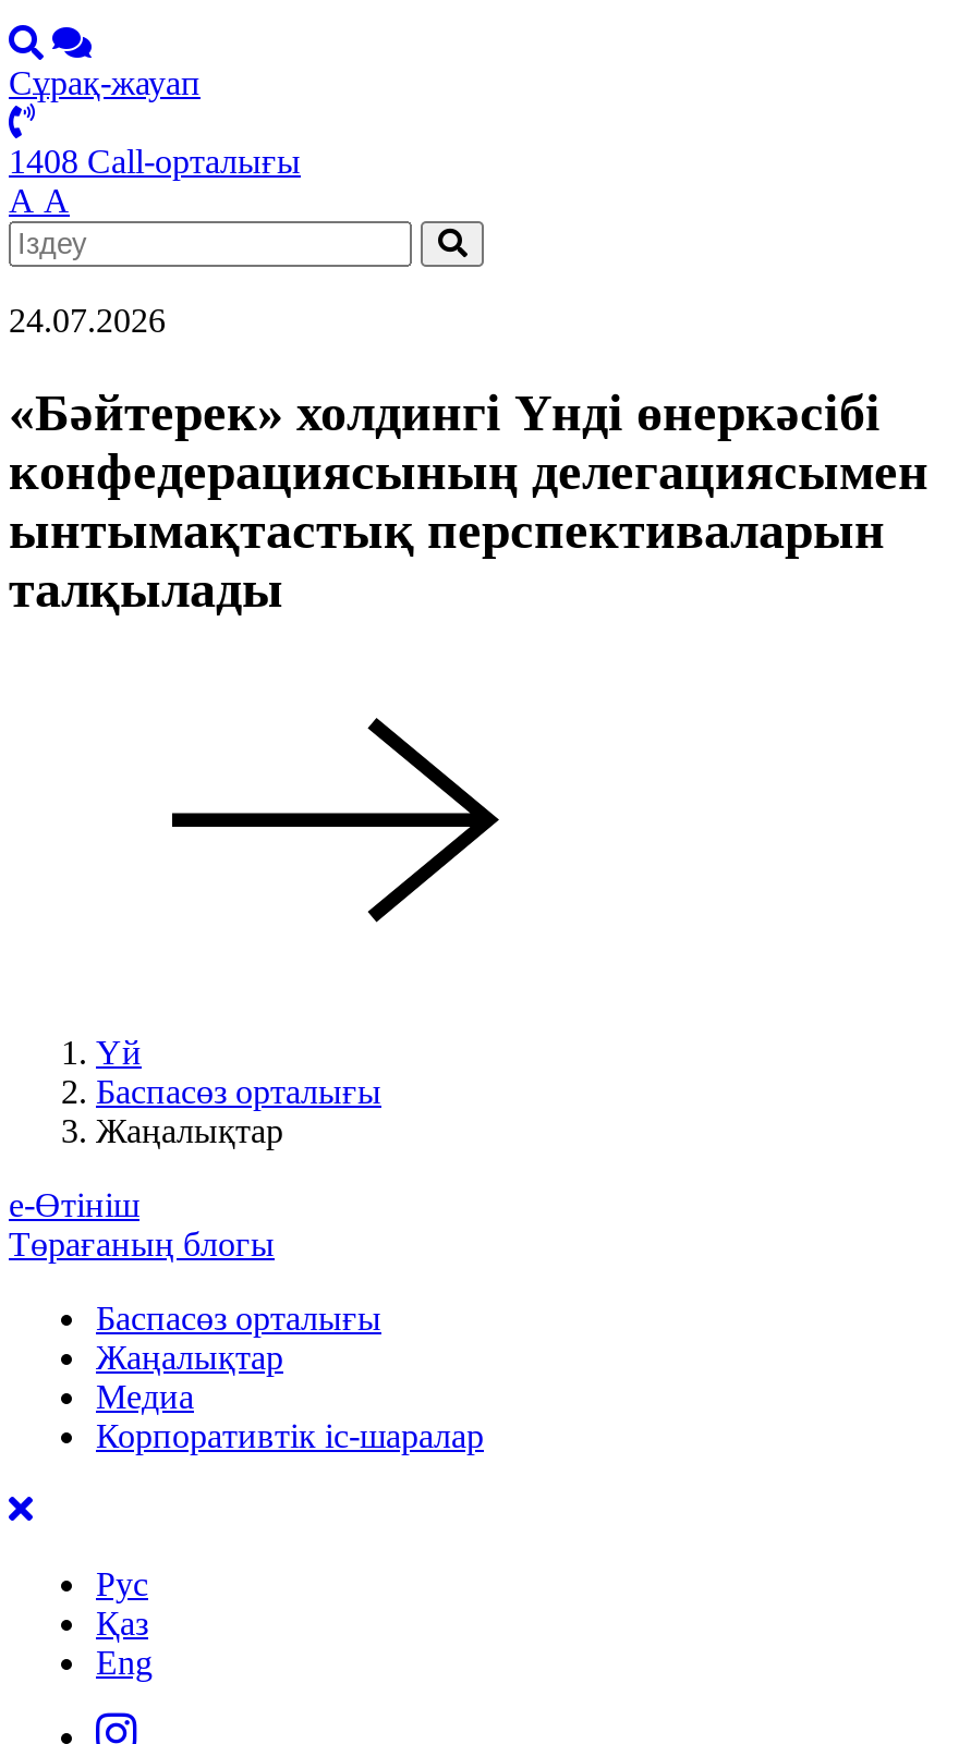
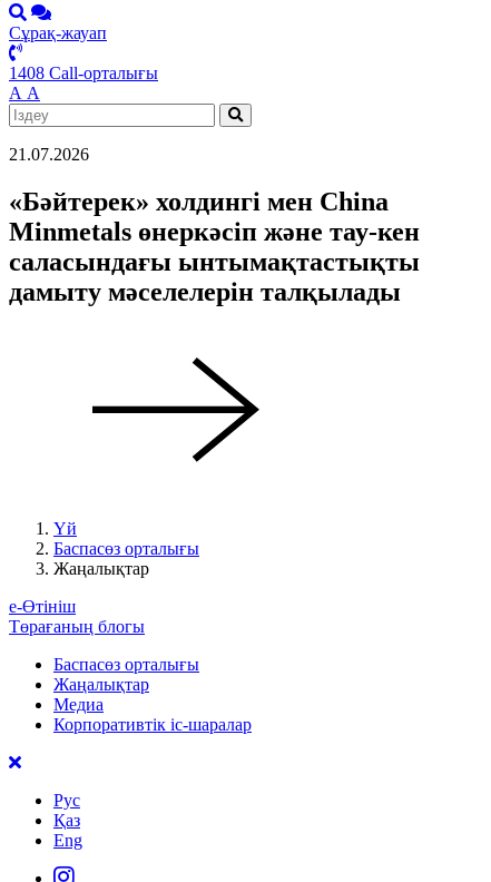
[9,302,166,339] 24.07.2026 -> [9,145,89,164] 21.07.2026
[9,384,928,617] «Бәйтерек» холдингі Үнді өнеркәсібі | конфедерациясының делегациясымен | ынтымақтастық перспективаларын | талқылады -> [9,187,420,306] «Бәйтерек» холдингі мен China | Minmetals өнеркәсіп және тау-кен | саласындағы ынтымақтастықты | дамыту мәселелерін талқылады

